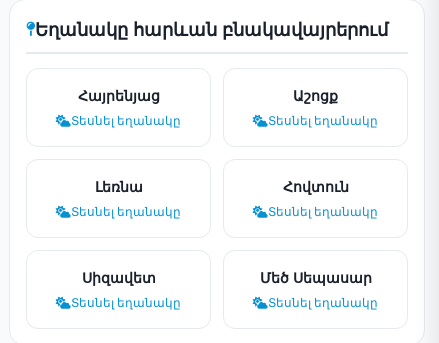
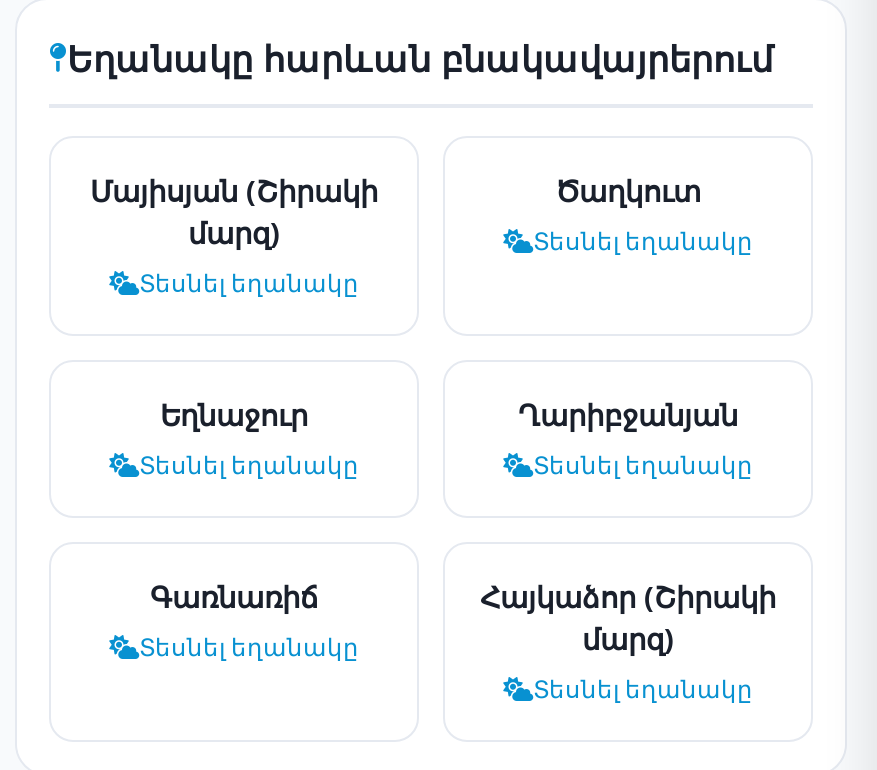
[77,86,159,105] Հայրենյաց -> [90,172,378,252] Մայիսյան (Շիրակի | մարզ)
[293,86,338,105] Աշոցք -> [555,172,701,210] Ծաղկուտ
[94,177,142,196] Լեռնա -> [160,396,308,434] Եղնաջուր
[282,177,348,196] Հովտուն -> [518,396,738,434] Ղարիբջանյան
[81,268,155,287] Սիզավետ -> [150,578,318,616] Գառնառիճ
[259,268,371,287] Մեծ Սեպասար -> [480,578,776,658] Հայկաձոր (Շիրակի | մարզ)

